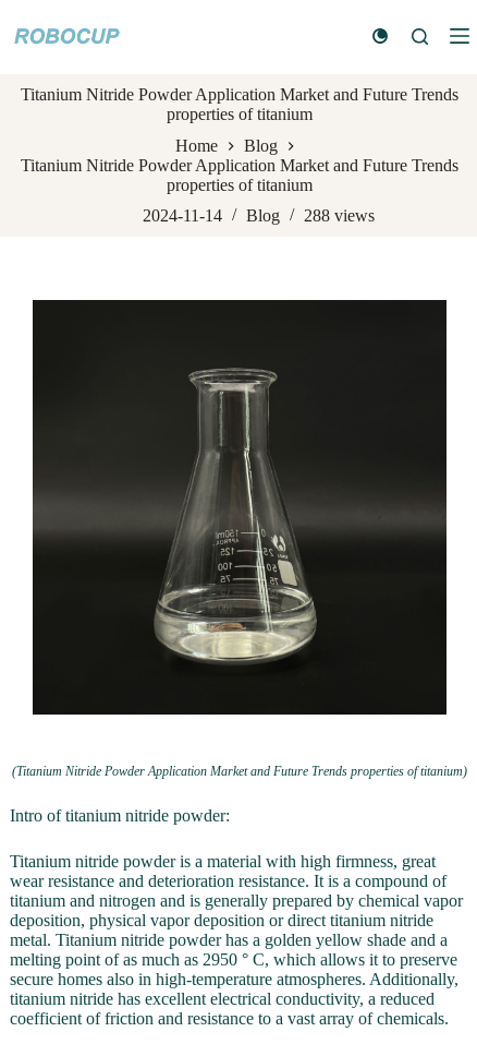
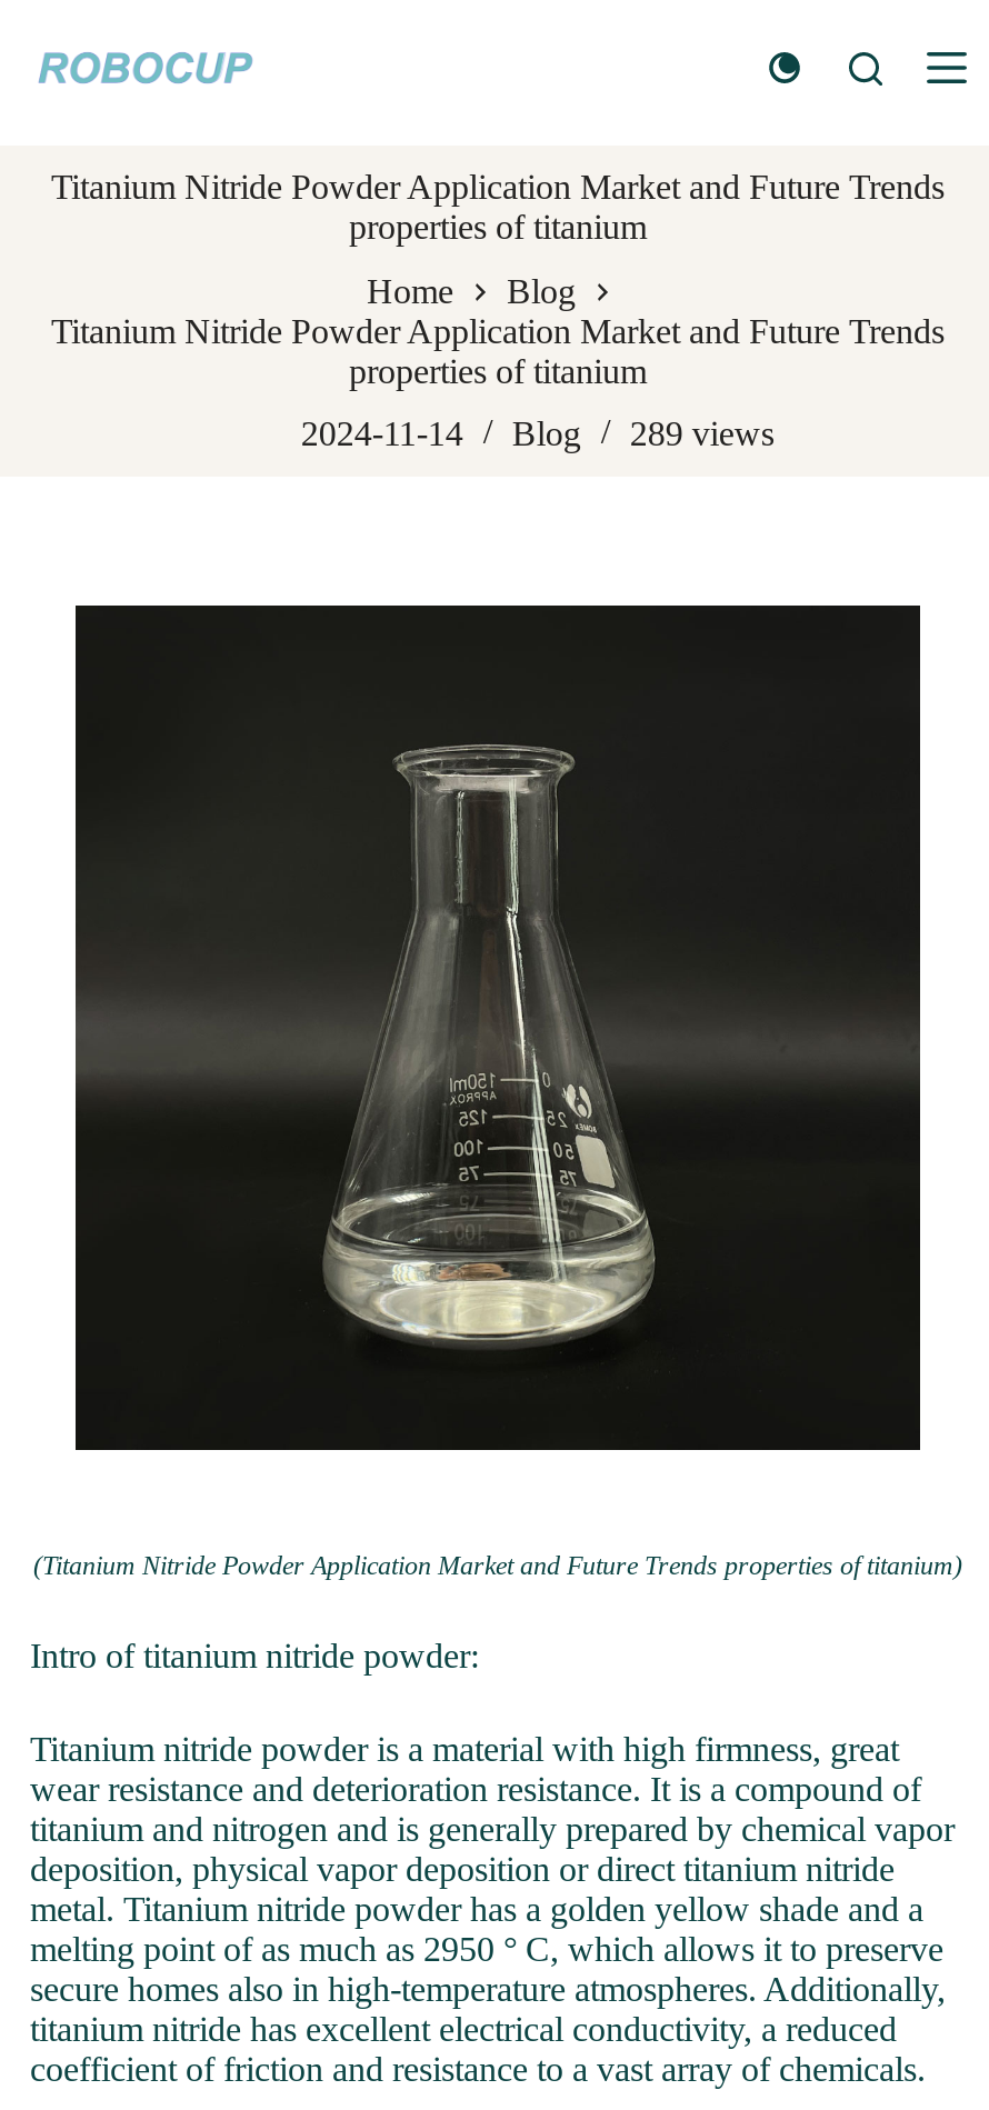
[143,207,375,225] 2024-11-14 Blog 288 views -> [301,415,774,453] 2024-11-14 Blog 289 views

